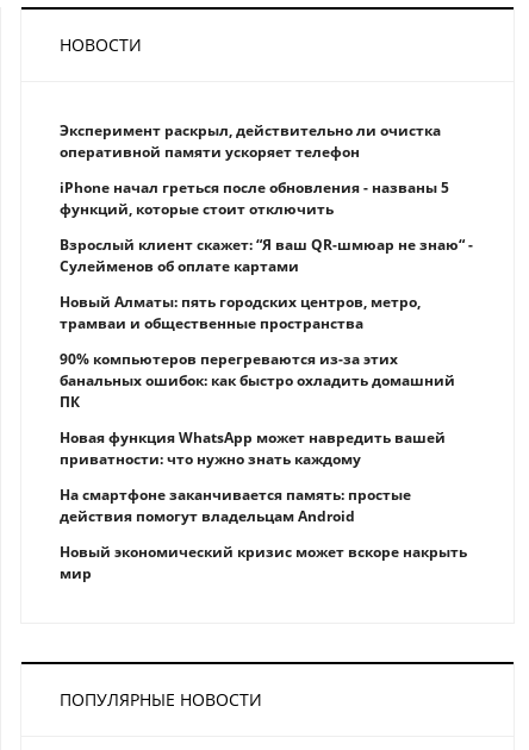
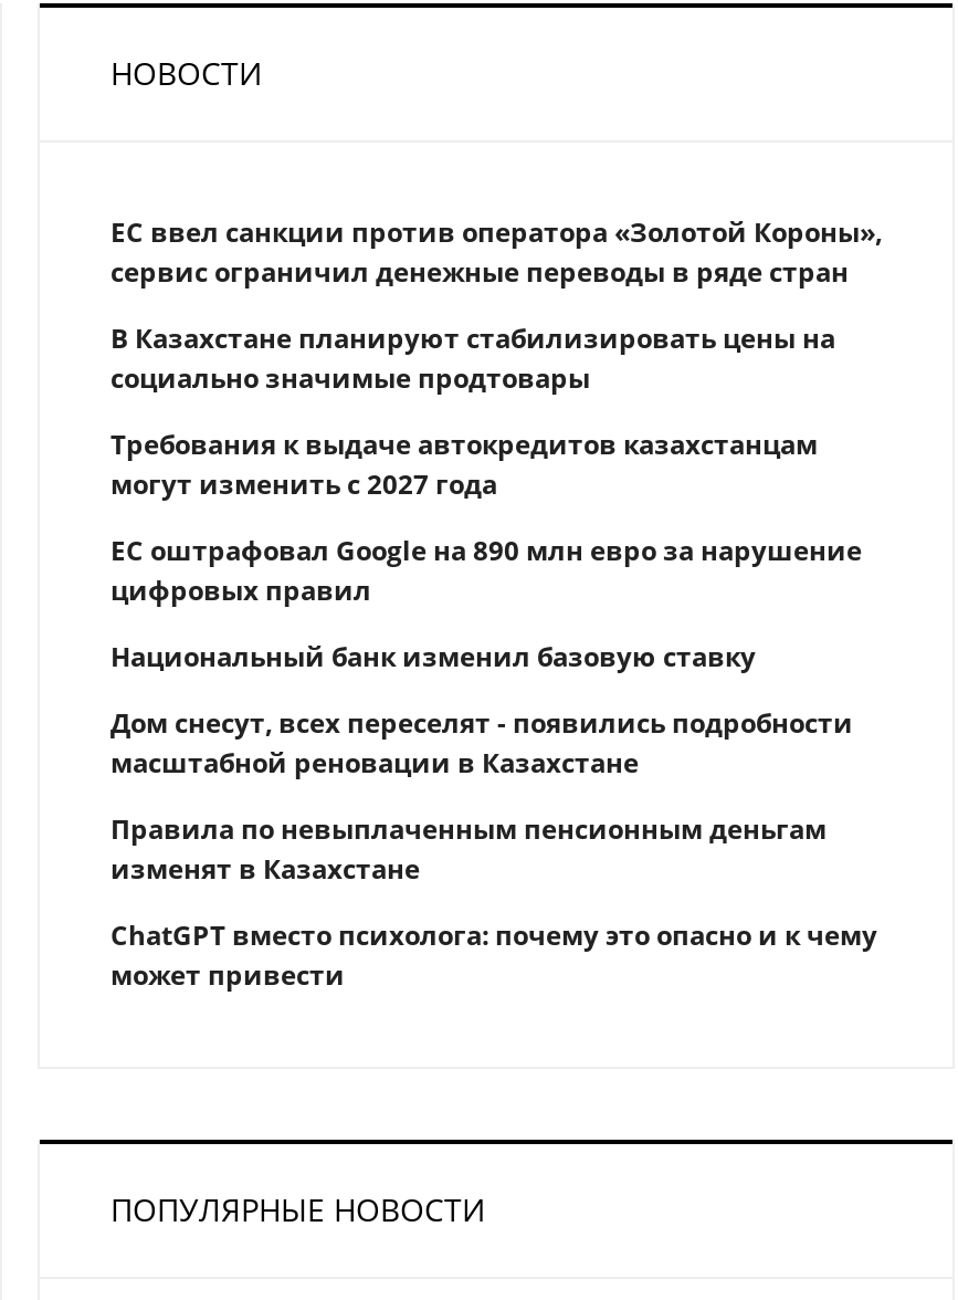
[60,120,441,162] Эксперимент раскрыл, действительно ли очистка | оперативной памяти ускоряет телефон -> [110,213,882,291] ЕС ввел санкции против оператора «Золотой Короны», | сервис ограничил денежные переводы в ряде стран
[60,177,449,219] iPhone начал греться после обновления - названы 5 | функций, которые стоит отключить -> [110,319,835,397] В Казахстане планируют стабилизировать цены на | социально значимые продтовары
[60,234,473,276] Взрослый клиент скажет: “Я ваш QR-шмюар не знаю“ - | Сулейменов об оплате картами -> [110,425,818,503] Требования к выдаче автокредитов казахстанцам | могут изменить с 2027 года
[60,292,421,333] Новый Алматы: пять городских центров, метро, | трамваи и общественные пространства -> [110,531,862,609] ЕС оштрафовал Google на 890 млн евро за нарушение | цифровых правил
[60,349,455,412] 90% компьютеров перегреваются из-за этих | банальных ошибок: как быстро охладить домашний | ПК -> [110,638,756,675] Национальный банк изменил базовую ставку
[60,427,446,469] Новая функция WhatsApp может навредить вашей | приватности: что нужно знать каждому -> [110,704,853,781] Дом снесут, всех переселят - появились подробности | масштабной реновации в Казахстане
[60,484,411,526] На смартфоне заканчивается память: простые | действия помогут владельцам Android -> [110,810,827,887] Правила по невыплаченным пенсионным деньгам | изменят в Казахстане
[60,542,467,583] Новый экономический кризис может вскоре накрыть | мир -> [110,916,877,994] ChatGPT вместо психолога: почему это опасно и к чему | может привести

